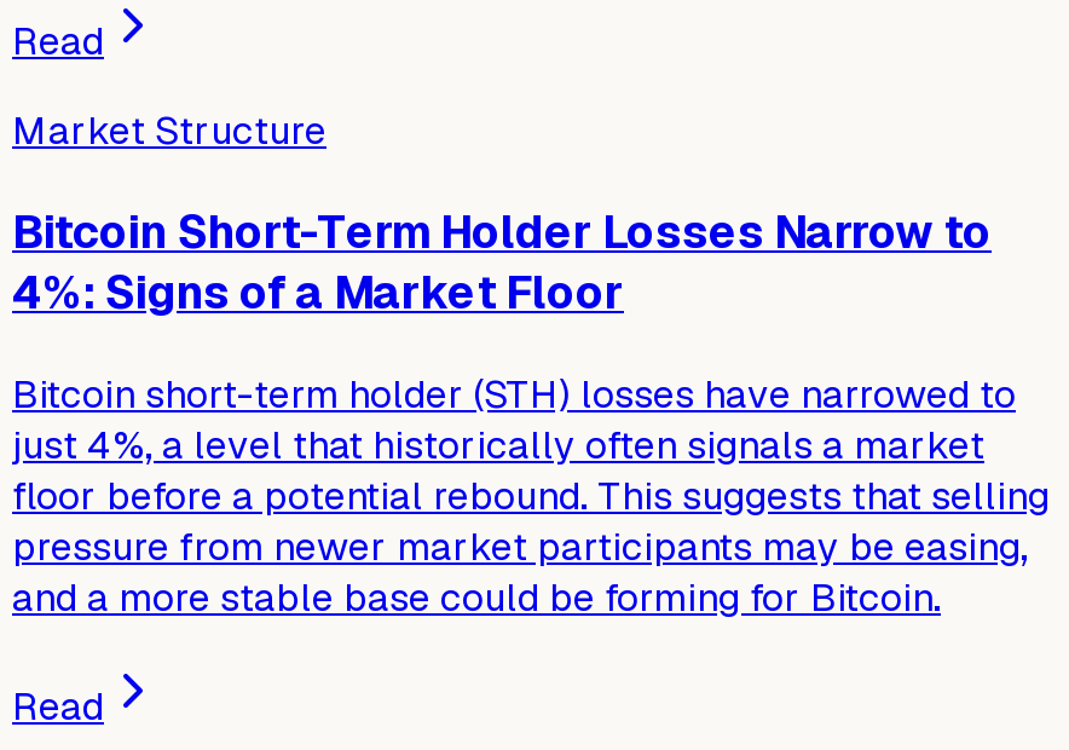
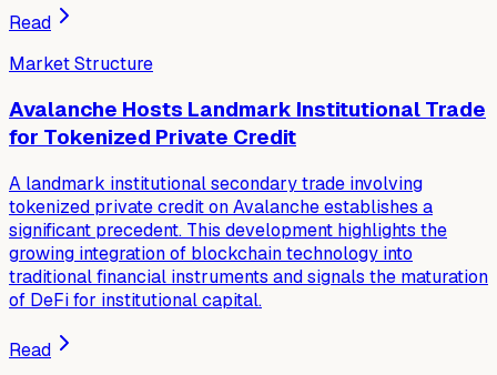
[12,202,992,323] Bitcoin Short-Term Holder Losses Narrow to | 4%: Signs of a Market Floor -> [9,96,486,151] Avalanche Hosts Landmark Institutional Trade | for Tokenized Private Credit
[12,368,1050,622] Bitcoin short-term holder (STH) losses have narrowed to | just 4%, a level that historically often signals a market | floor before a potential rebound. This suggests that selling | pressure from newer market participants may be easing, | and a more stable base could be forming for Bitcoin. -> [9,172,488,312] A landmark institutional secondary trade involving | tokenized private credit on Avalanche establishes a | significant precedent. This development highlights the | growing integration of blockchain technology into | traditional financial instruments and signals the maturation | of DeFi for institutional capital.

